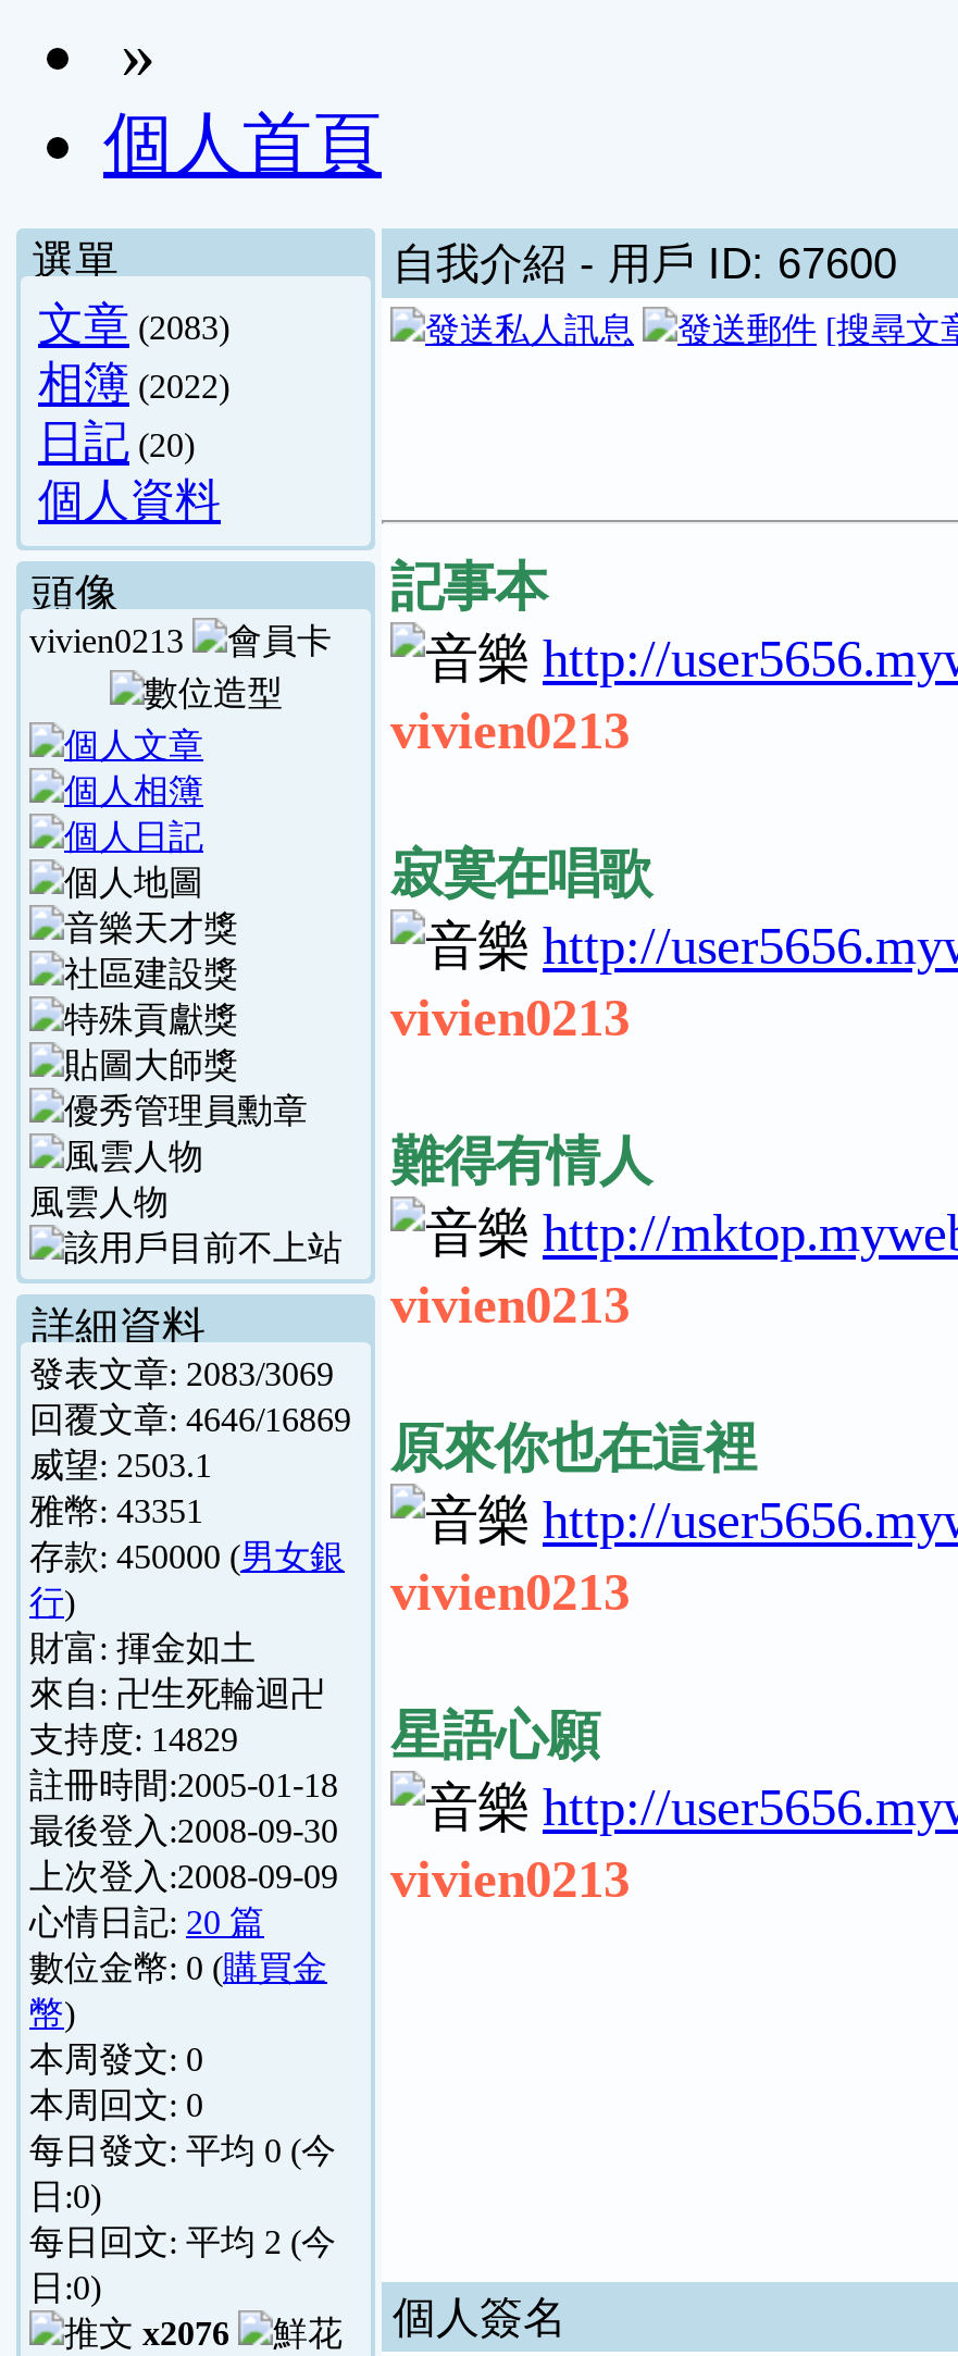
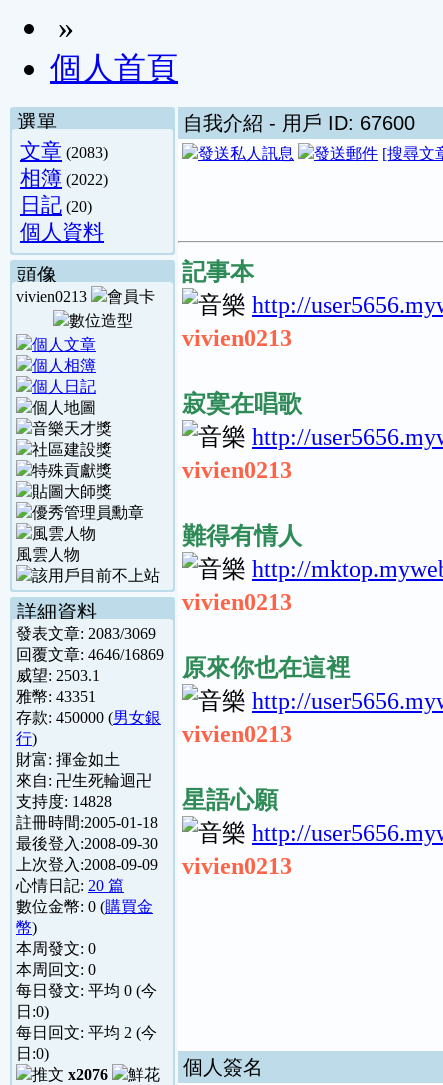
[29,1721,238,1758] 支持度: 14829 -> [16,793,112,810] 支持度: 14828

